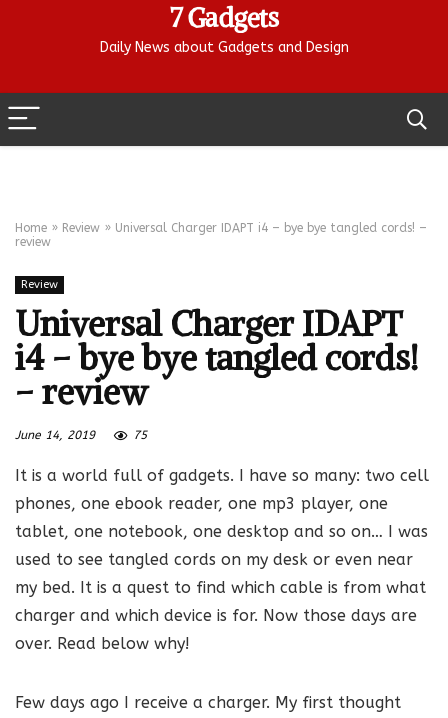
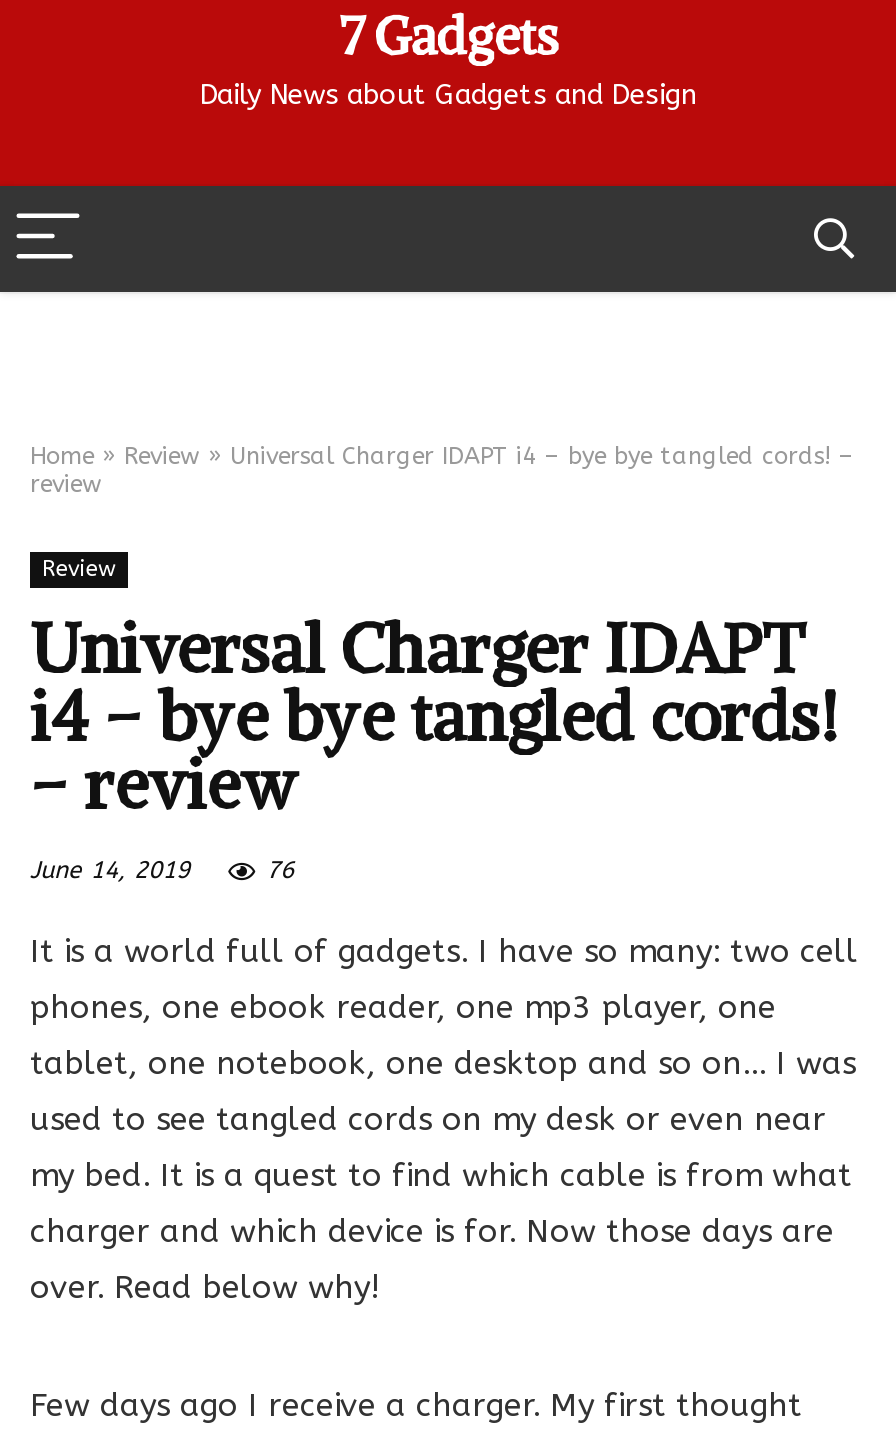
[133,428,147,442] 75 -> [266,856,294,884] 76

